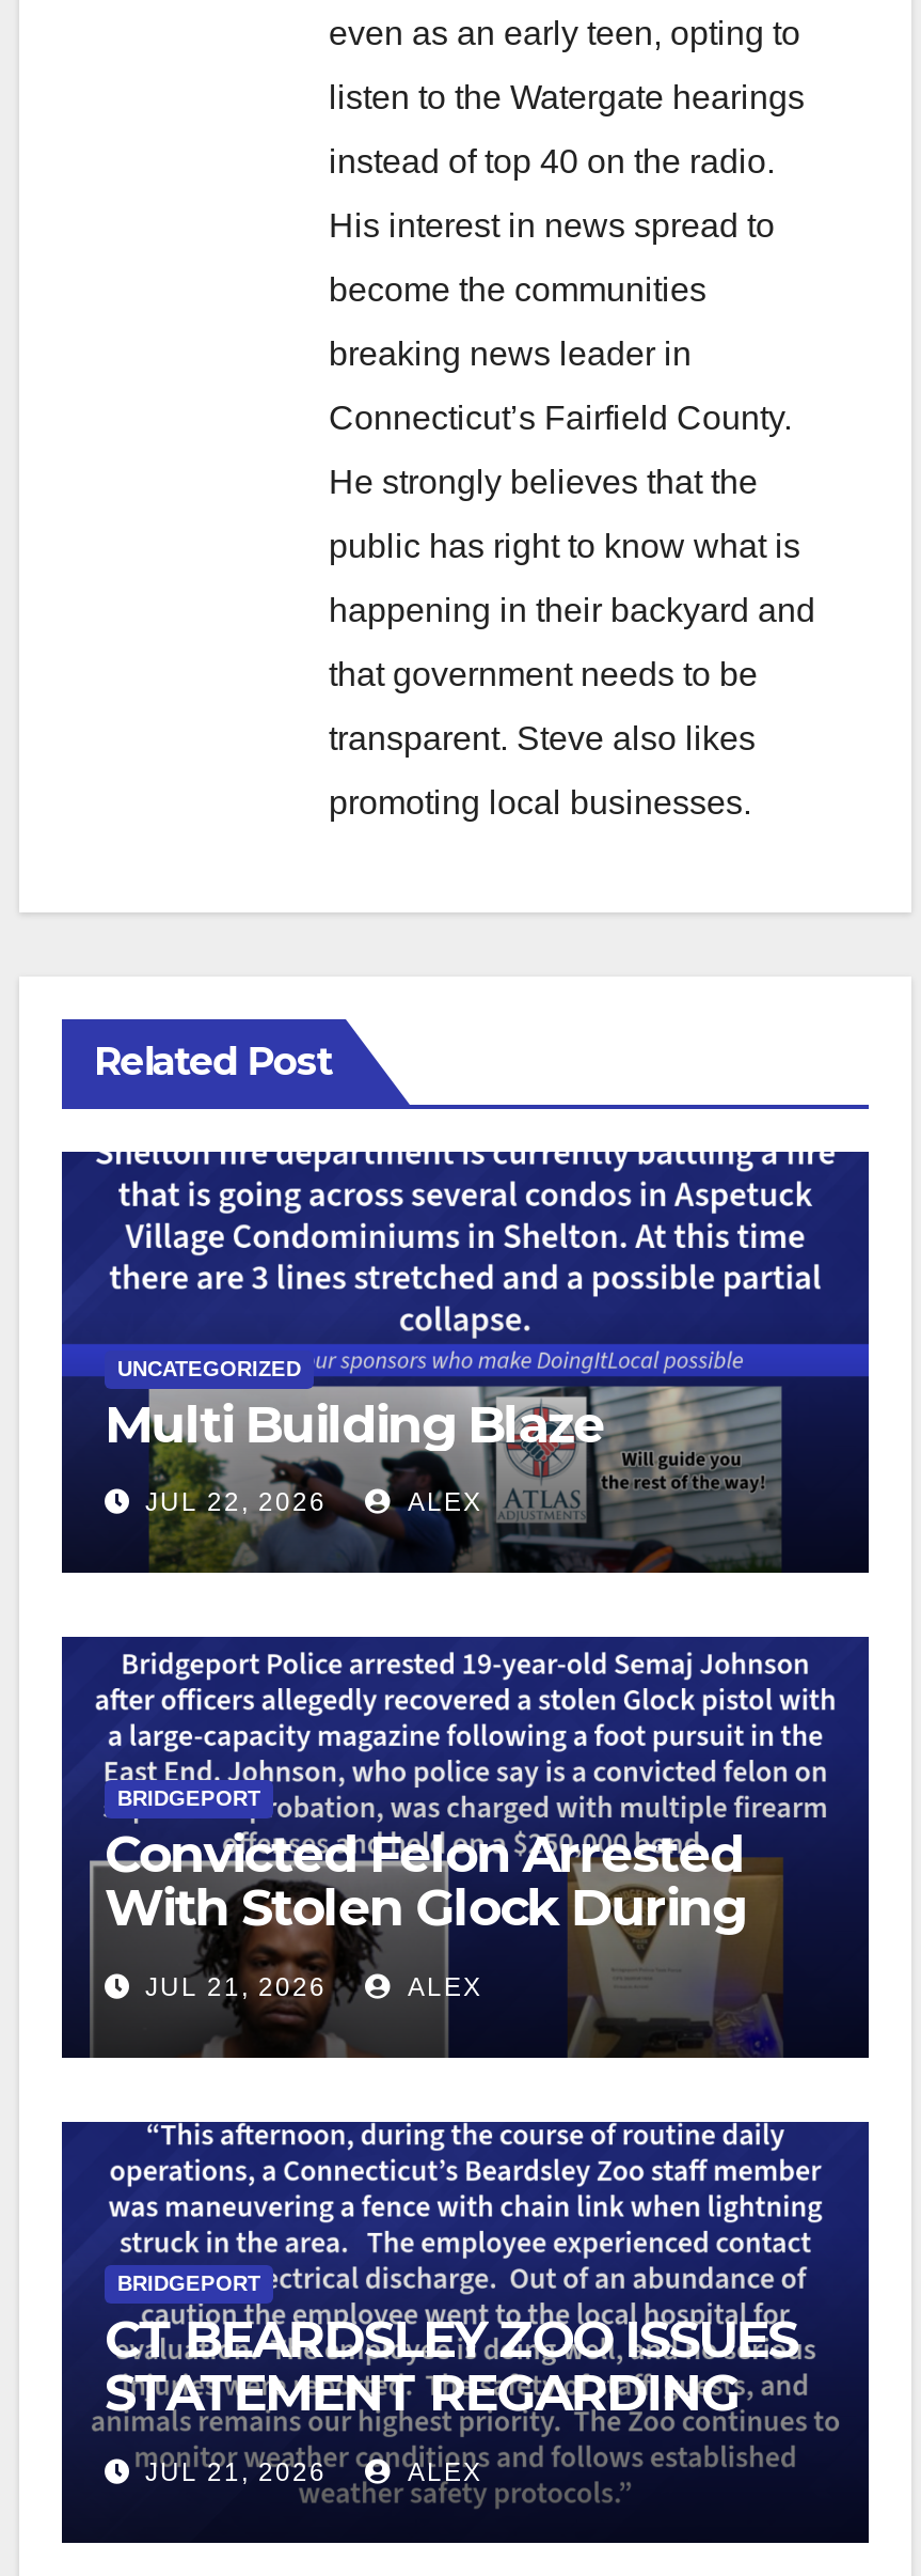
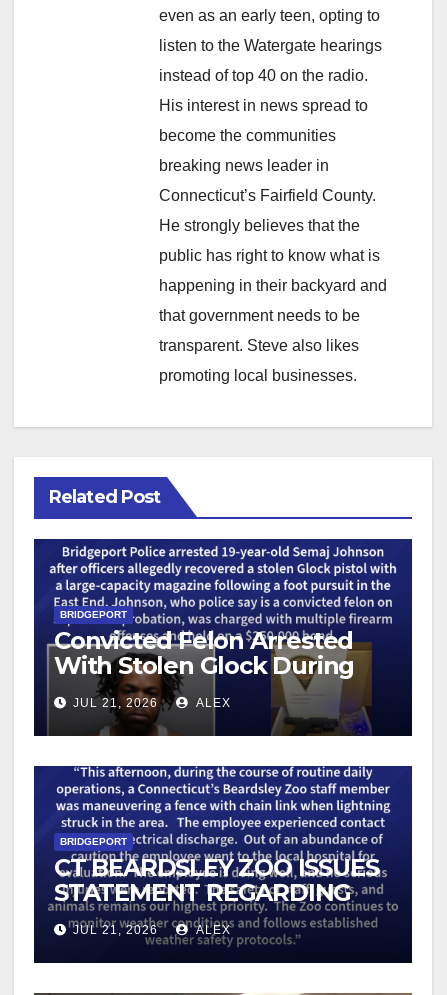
[60,1152,871,1573] [image] | UNCATEGORIZED | Multi Building Blaze | JUL 22, 2026 | ALEX -> none

